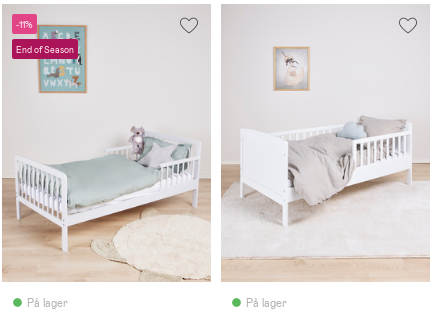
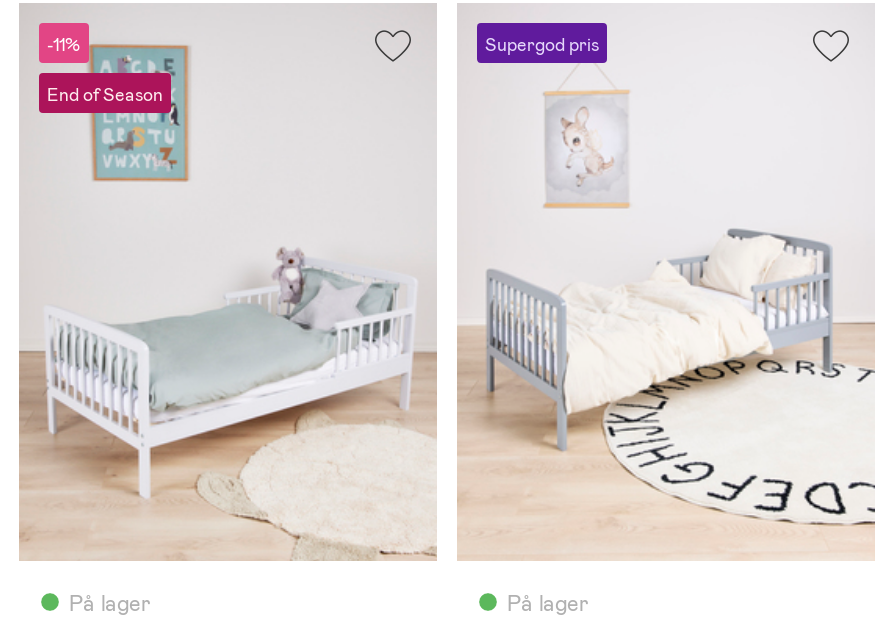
none -> [485,33,599,57] Supergod pris
[266,46,311,106] [image] -> [543,91,635,209] [image]
[222,118,430,267] [image] -> [457,229,875,525] [image]

